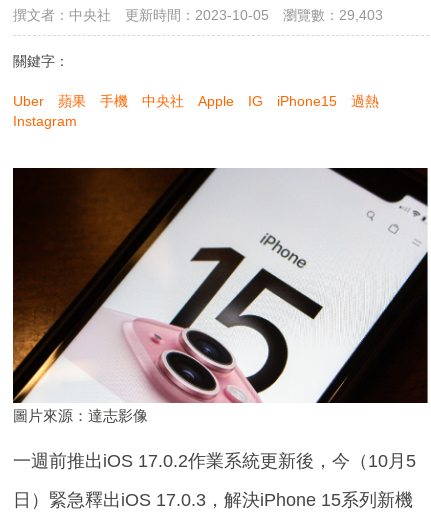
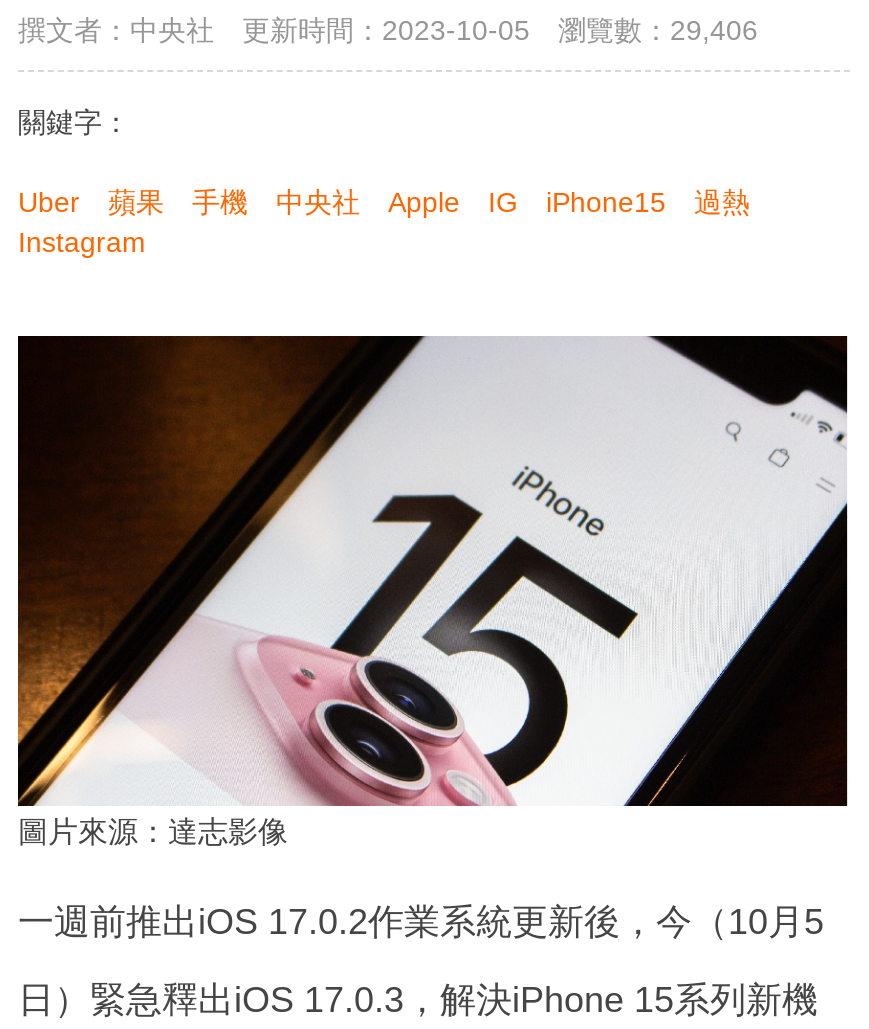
[13,7,383,23] 撰文者：中央社 更新時間：2023-10-05 瀏覽數：29,403 -> [18,14,758,46] 撰文者：中央社 更新時間：2023-10-05 瀏覽數：29,406

